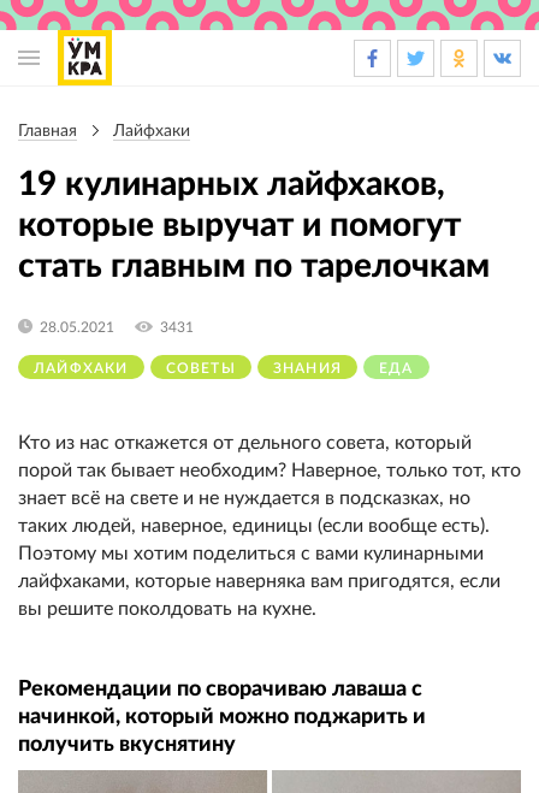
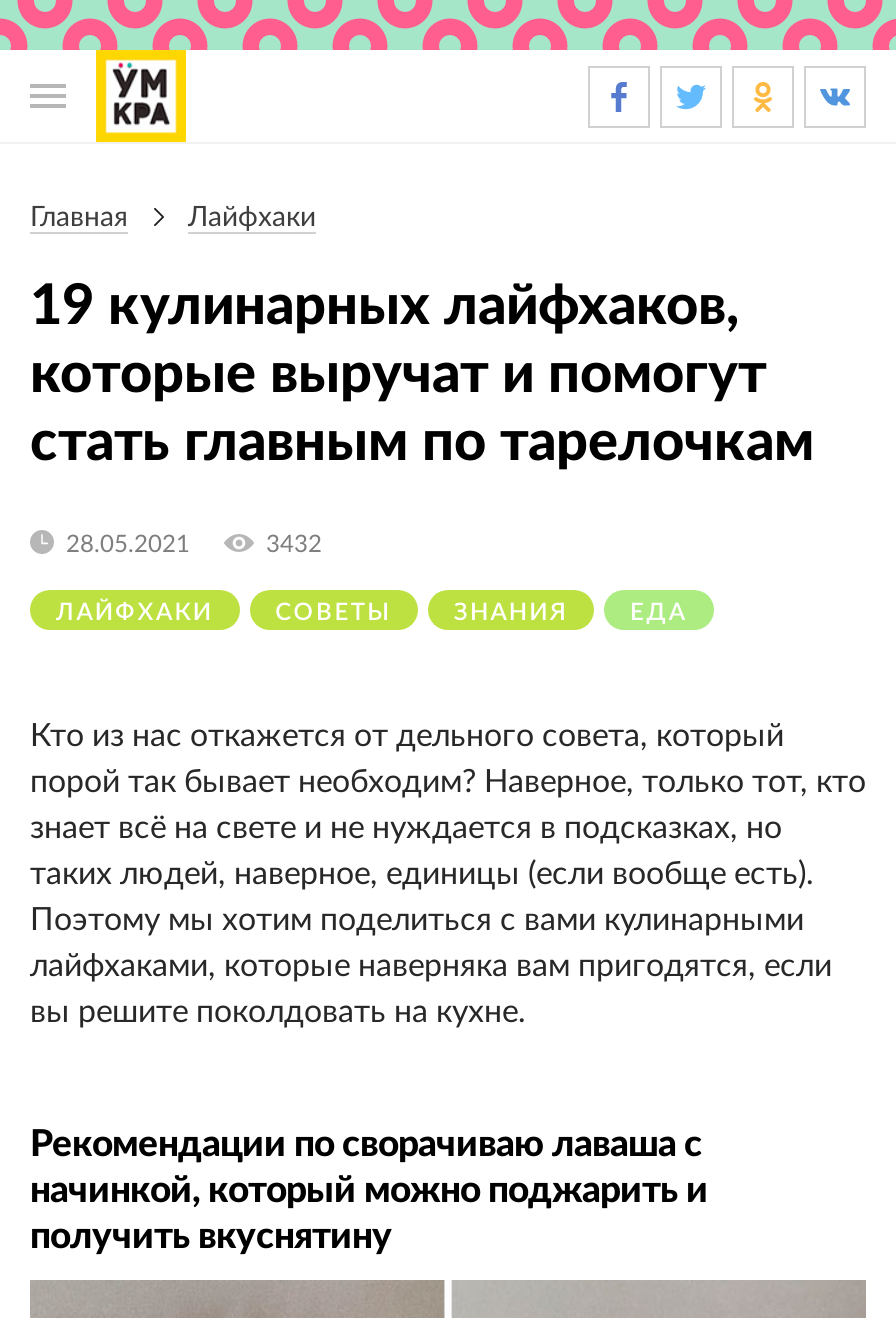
[160,320,194,334] 3431 -> [266,531,322,555] 3432

